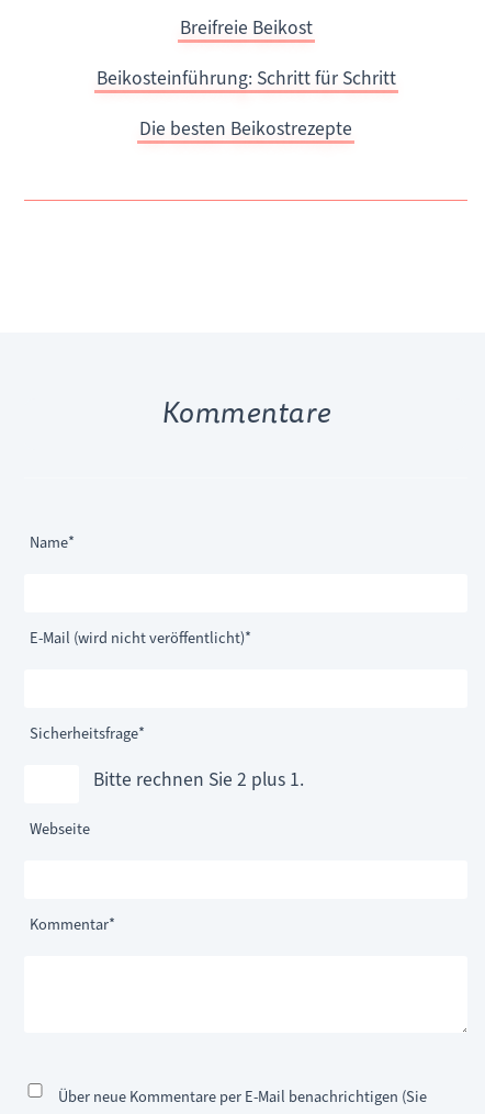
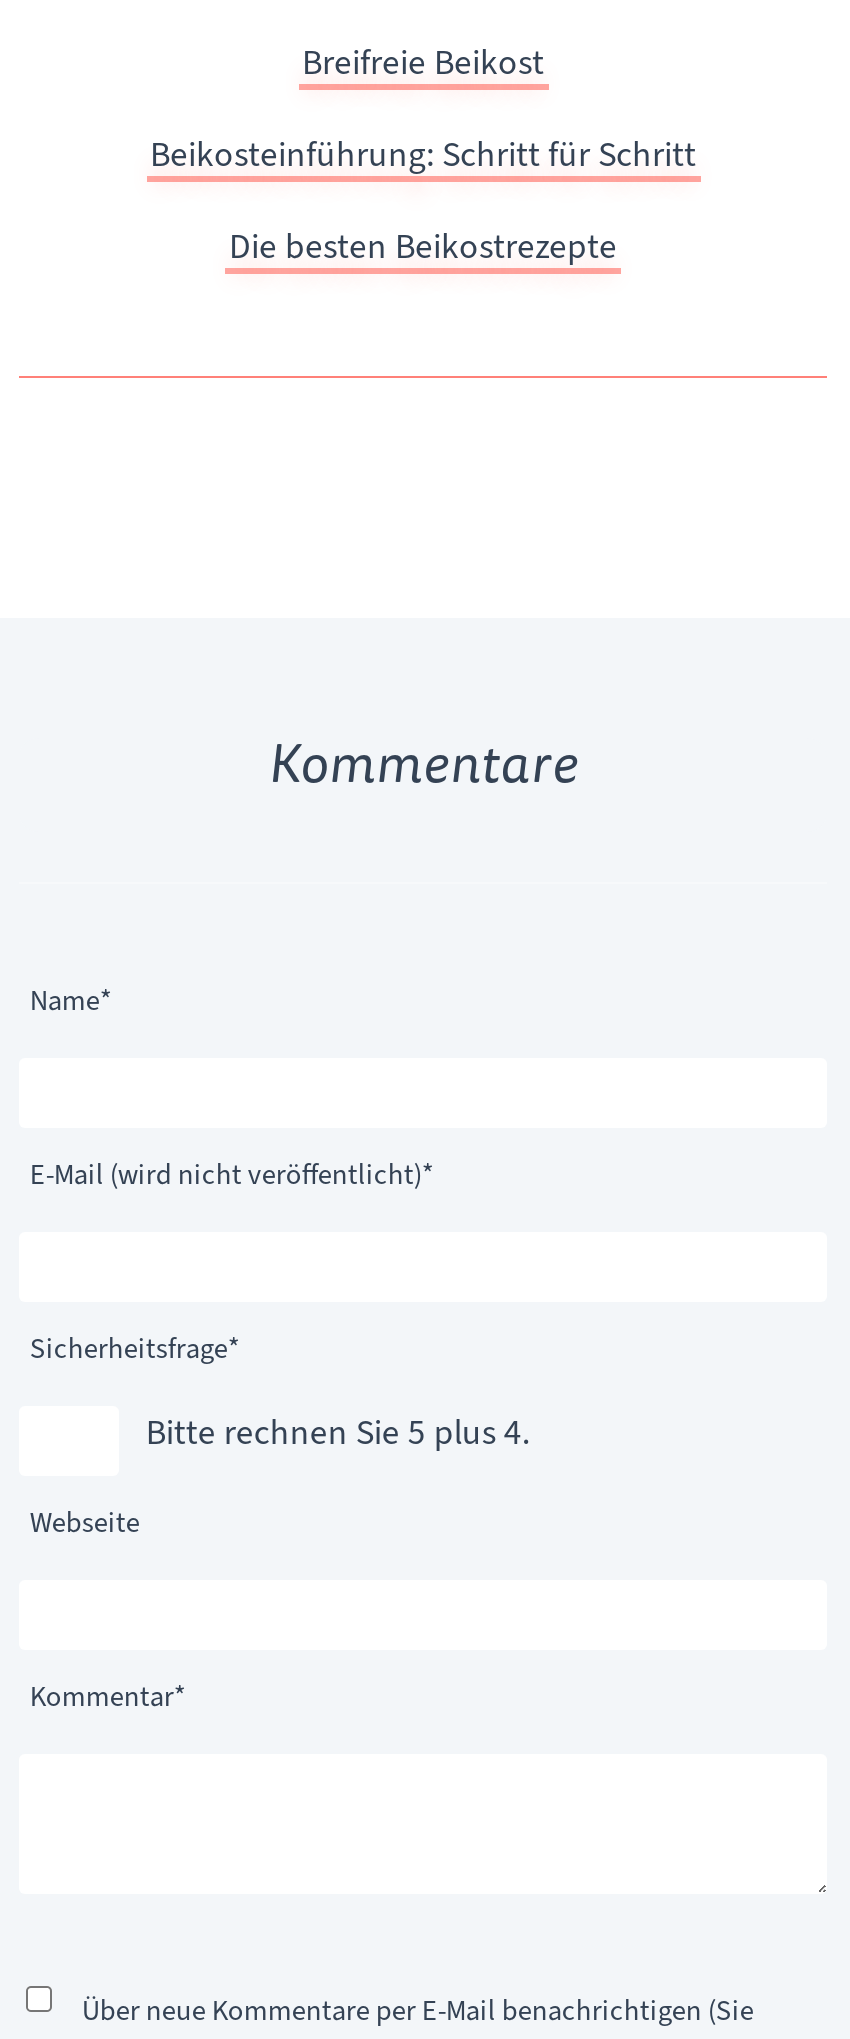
[94,768,304,792] Bitte rechnen Sie 2 plus 1. -> [146,1411,530,1455] Bitte rechnen Sie 5 plus 4.

